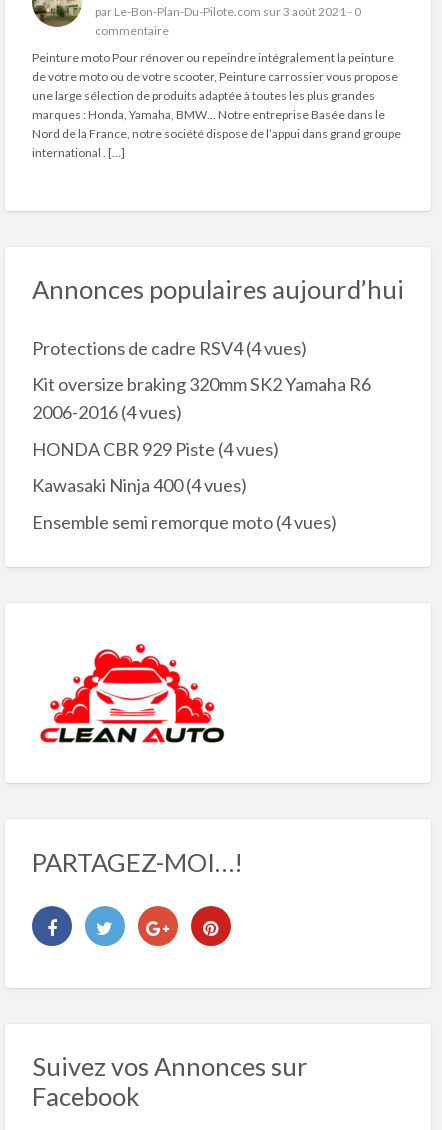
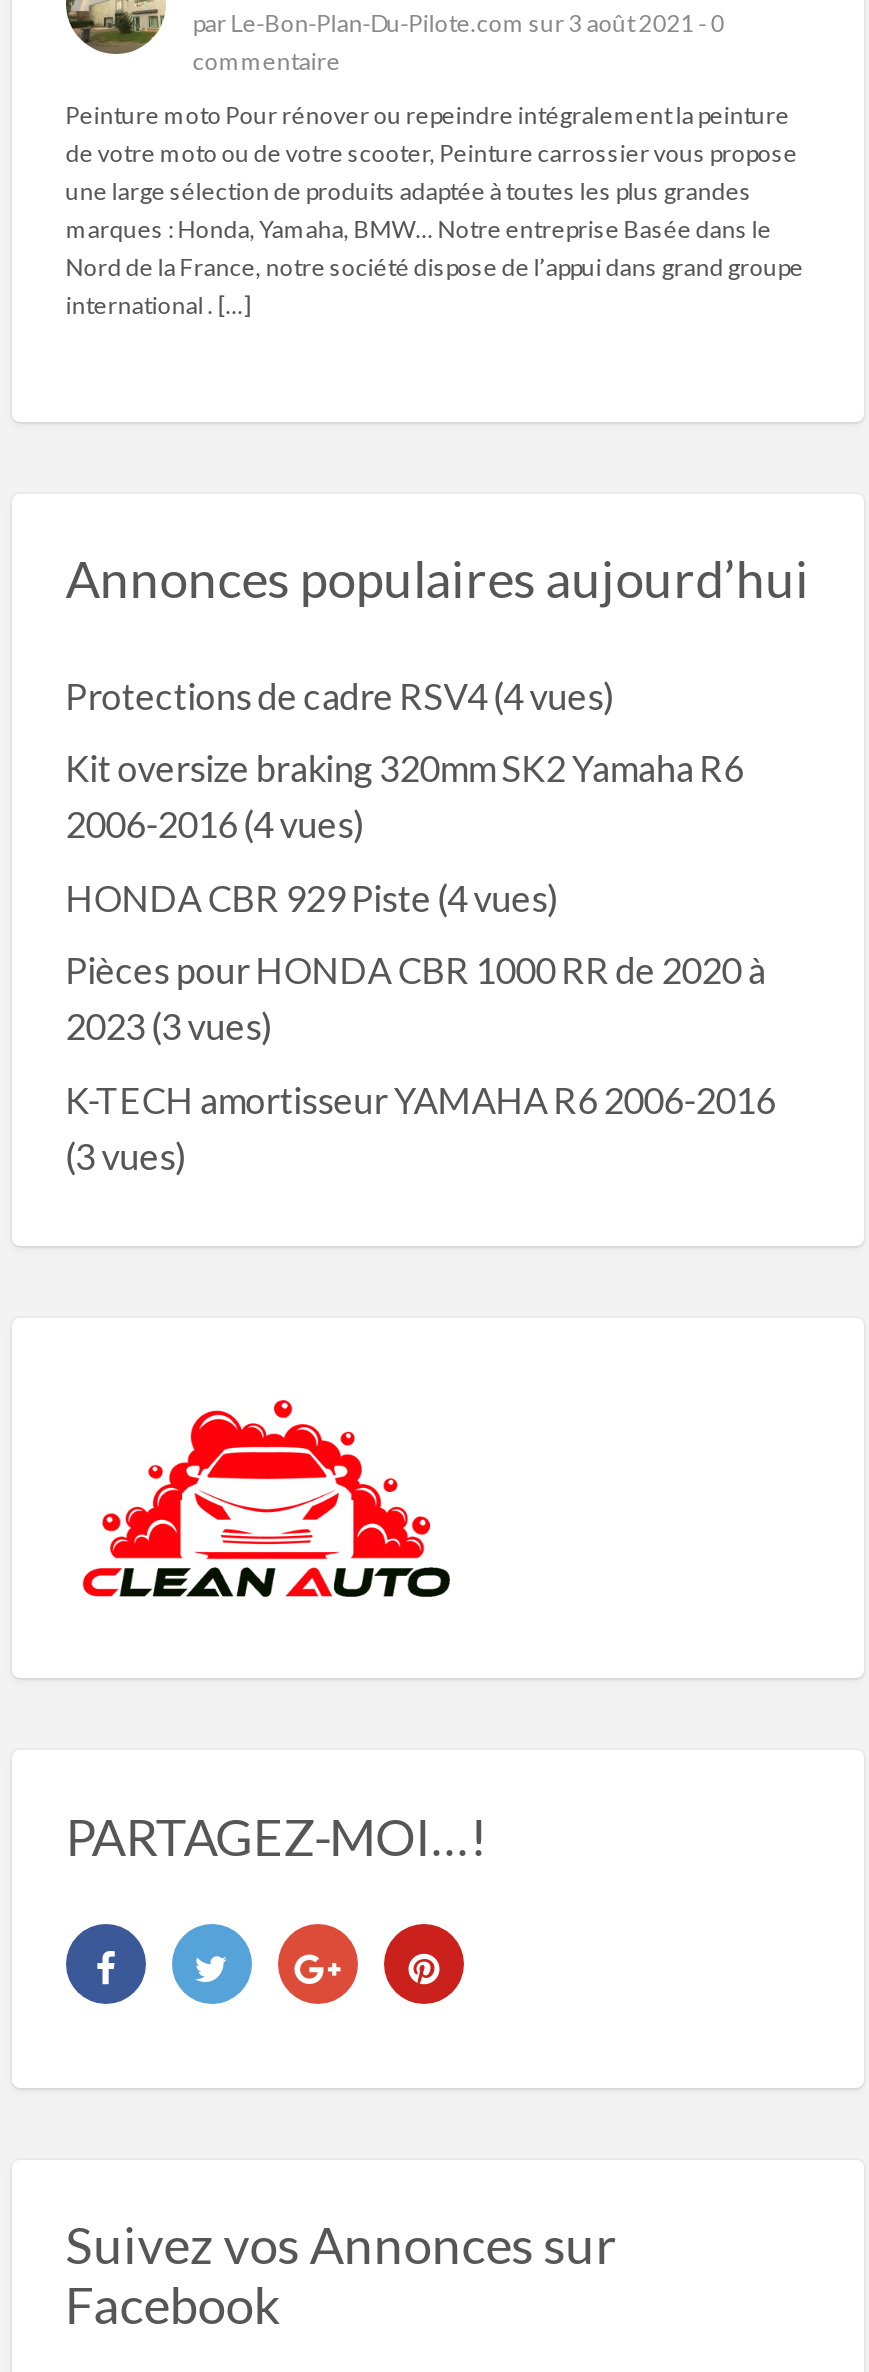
[32,474,247,496] Kawasaki Ninja 400(4 vues) -> [65,948,765,1048] Pièces pour HONDA CBR 1000 RR de 2020 à | 2023 (3 vues)
[32,511,337,533] Ensemble semi remorque moto (4 vues) -> [65,1077,775,1177] K-TECH amortisseur YAMAHA R6 2006-2016 | (3 vues)

